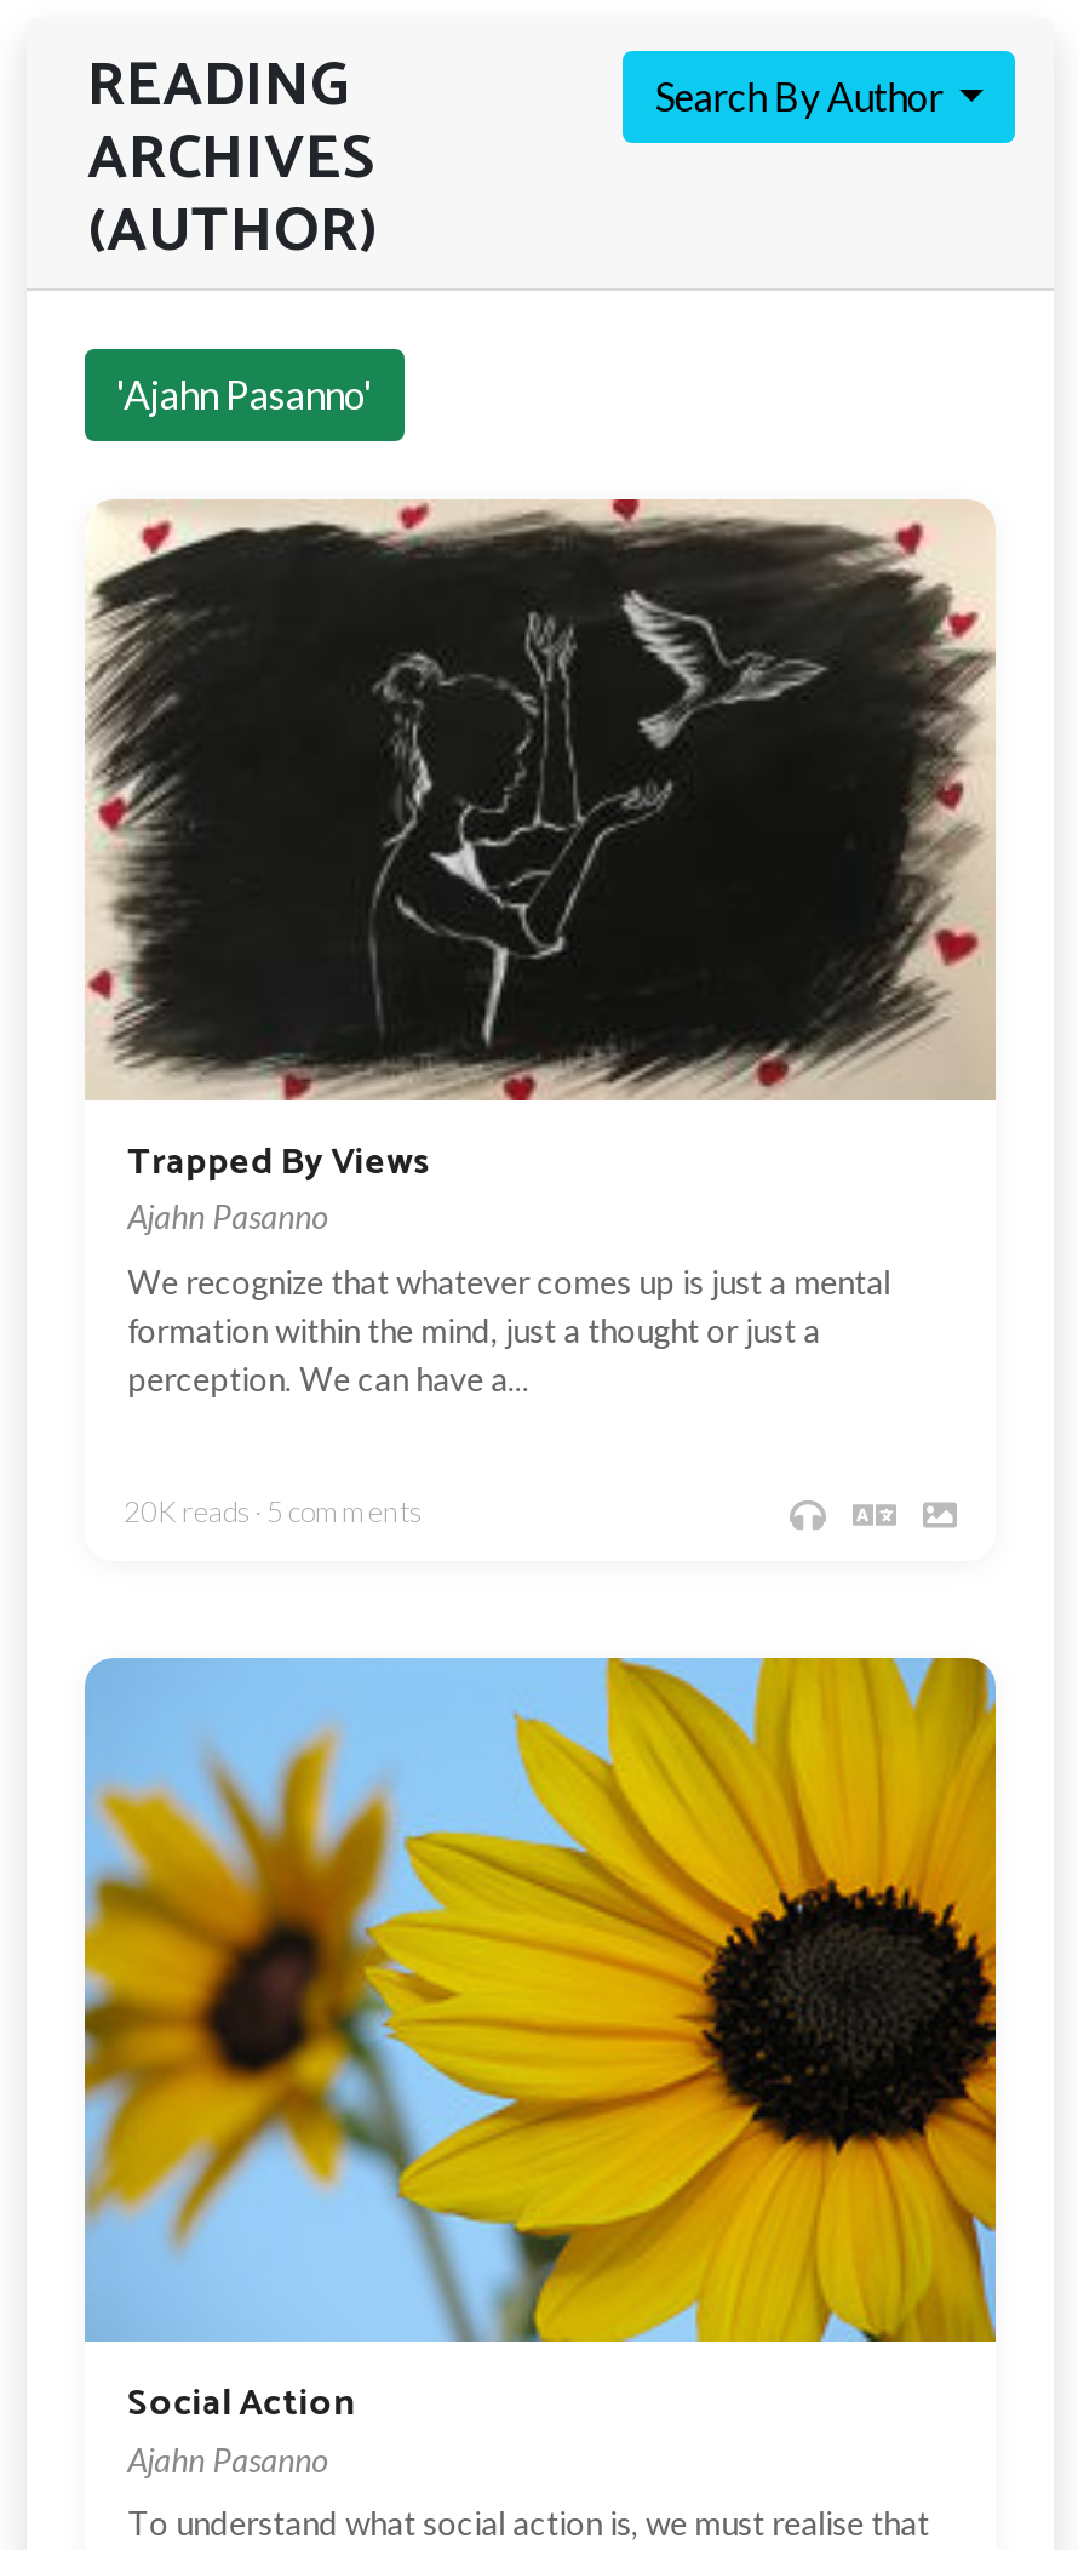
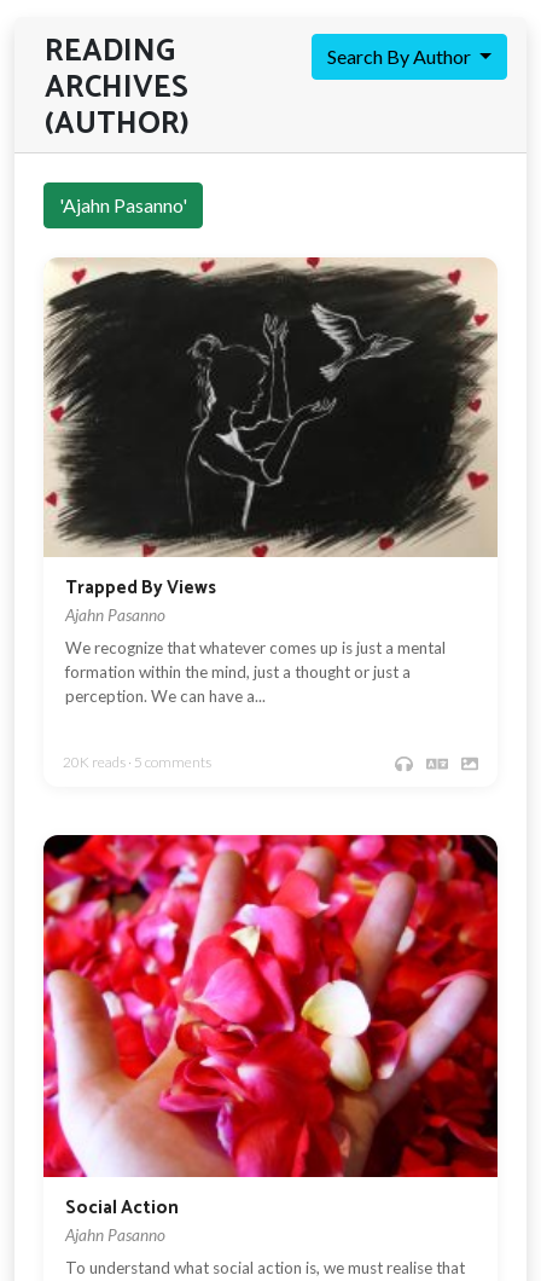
[82,1656,998,2344] [image] -> [42,834,499,1178] [image]

